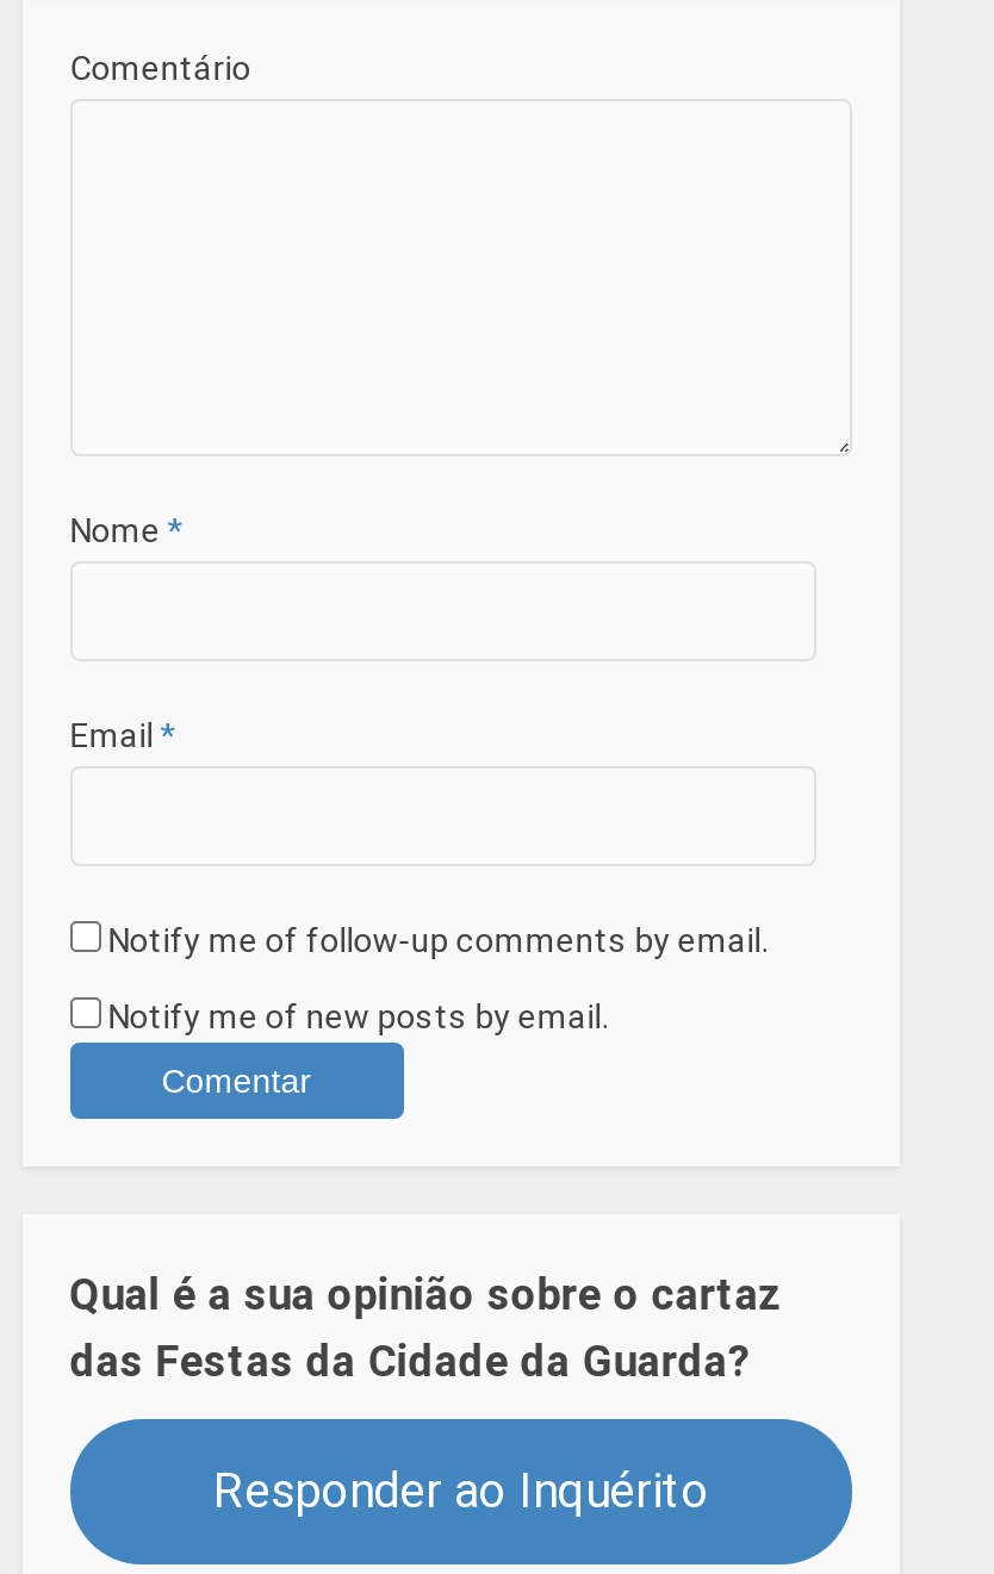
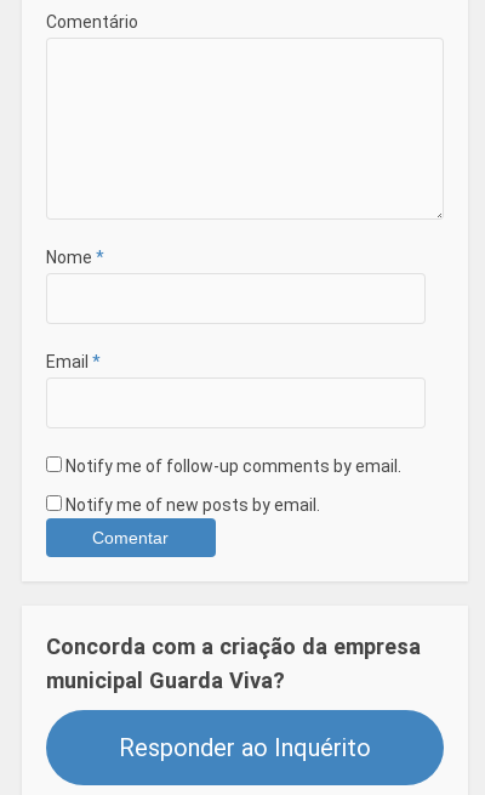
[70,1268,782,1385] Qual é a sua opinião sobre o cartaz | das Festas da Cidade da Guarda? -> [46,634,420,693] Concorda com a criação da empresa | municipal Guarda Viva?

